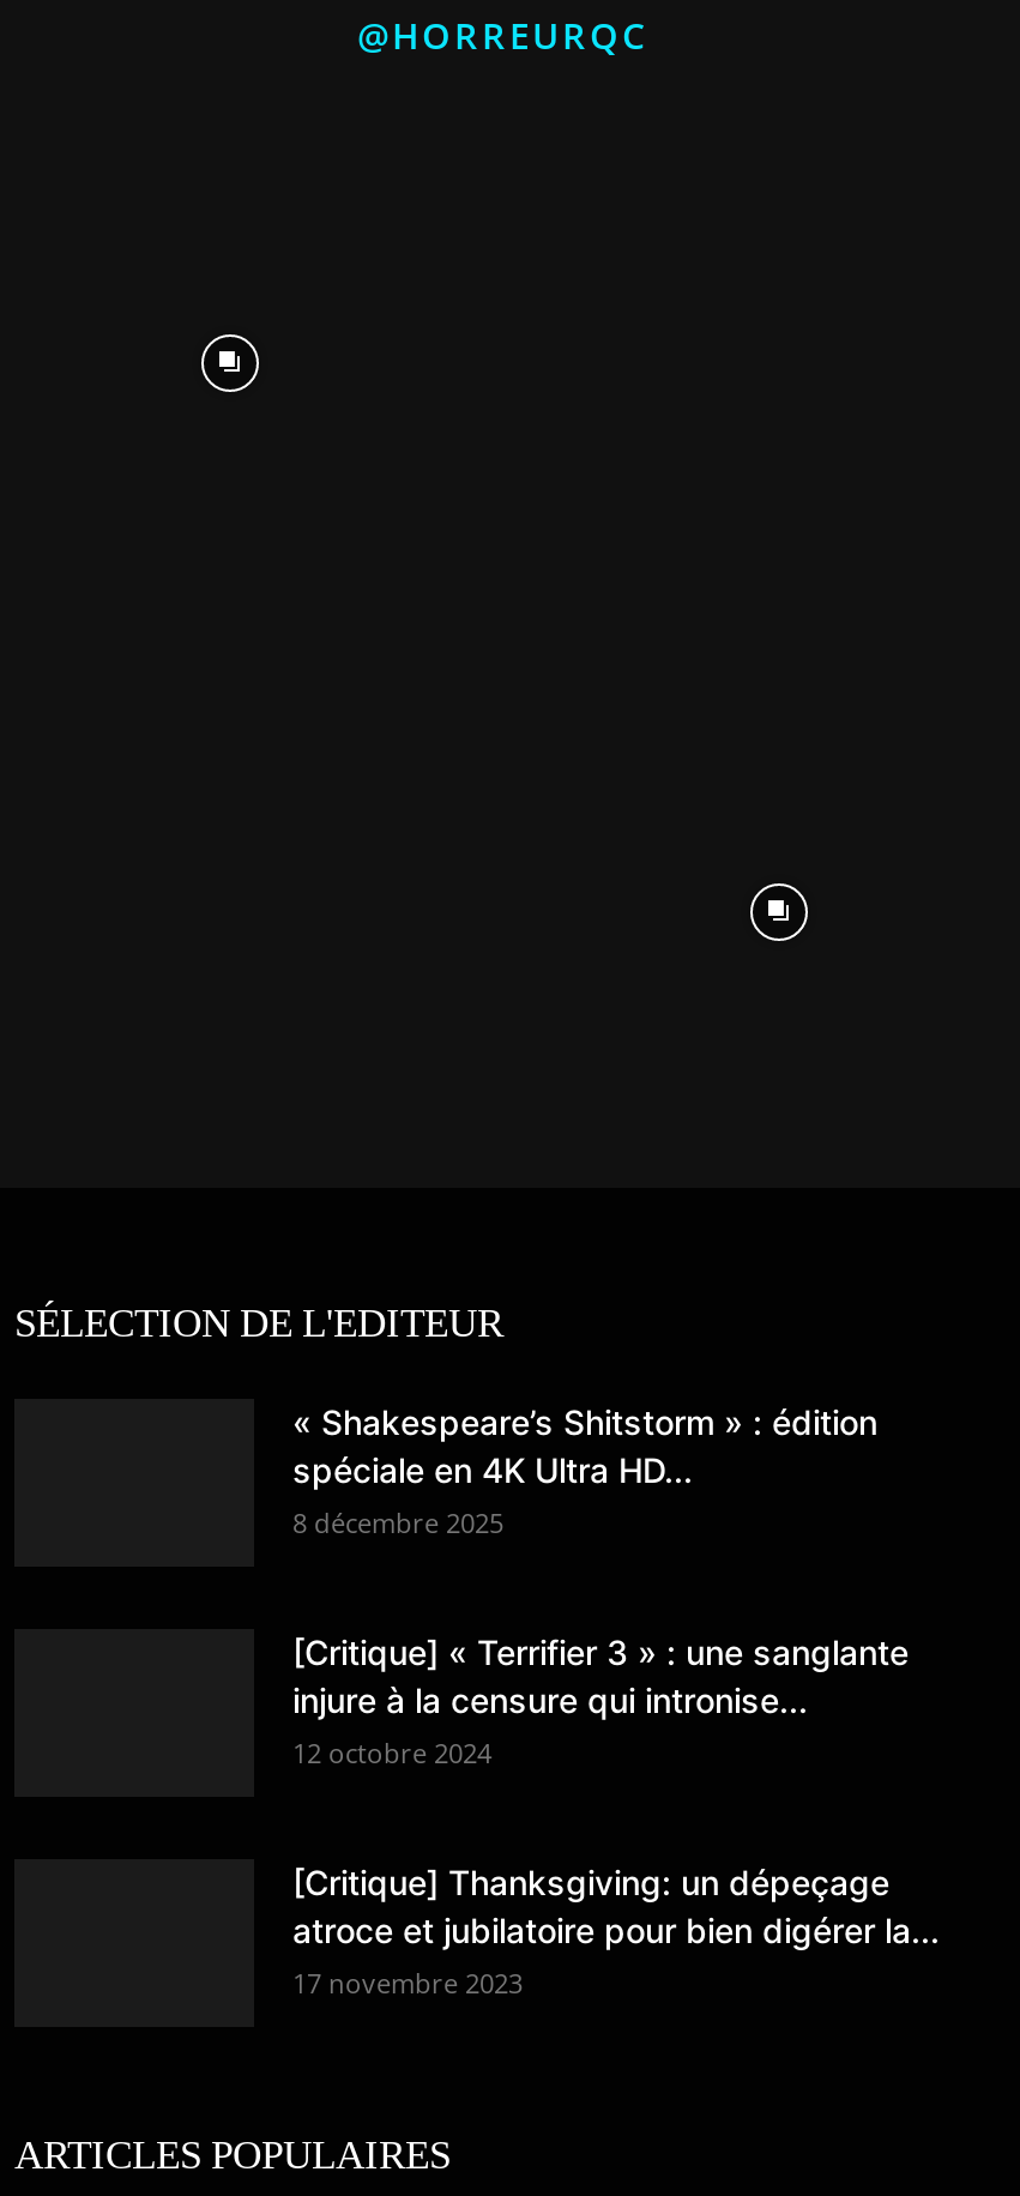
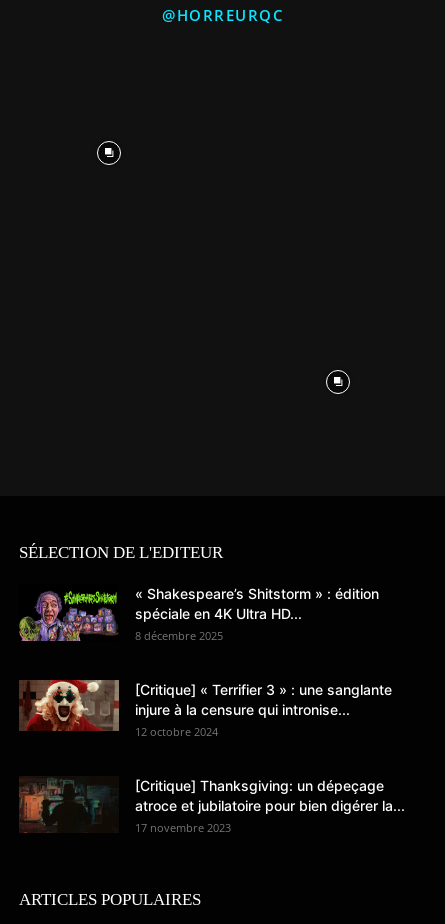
none -> [19,586,118,653] [image]
none -> [19,679,120,749] [image]
none -> [18,778,117,845] [image]

